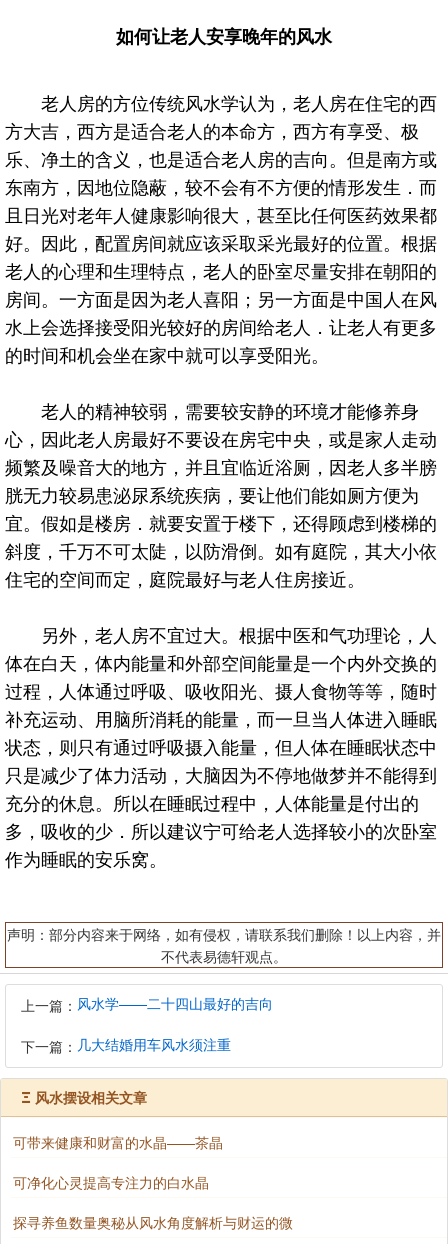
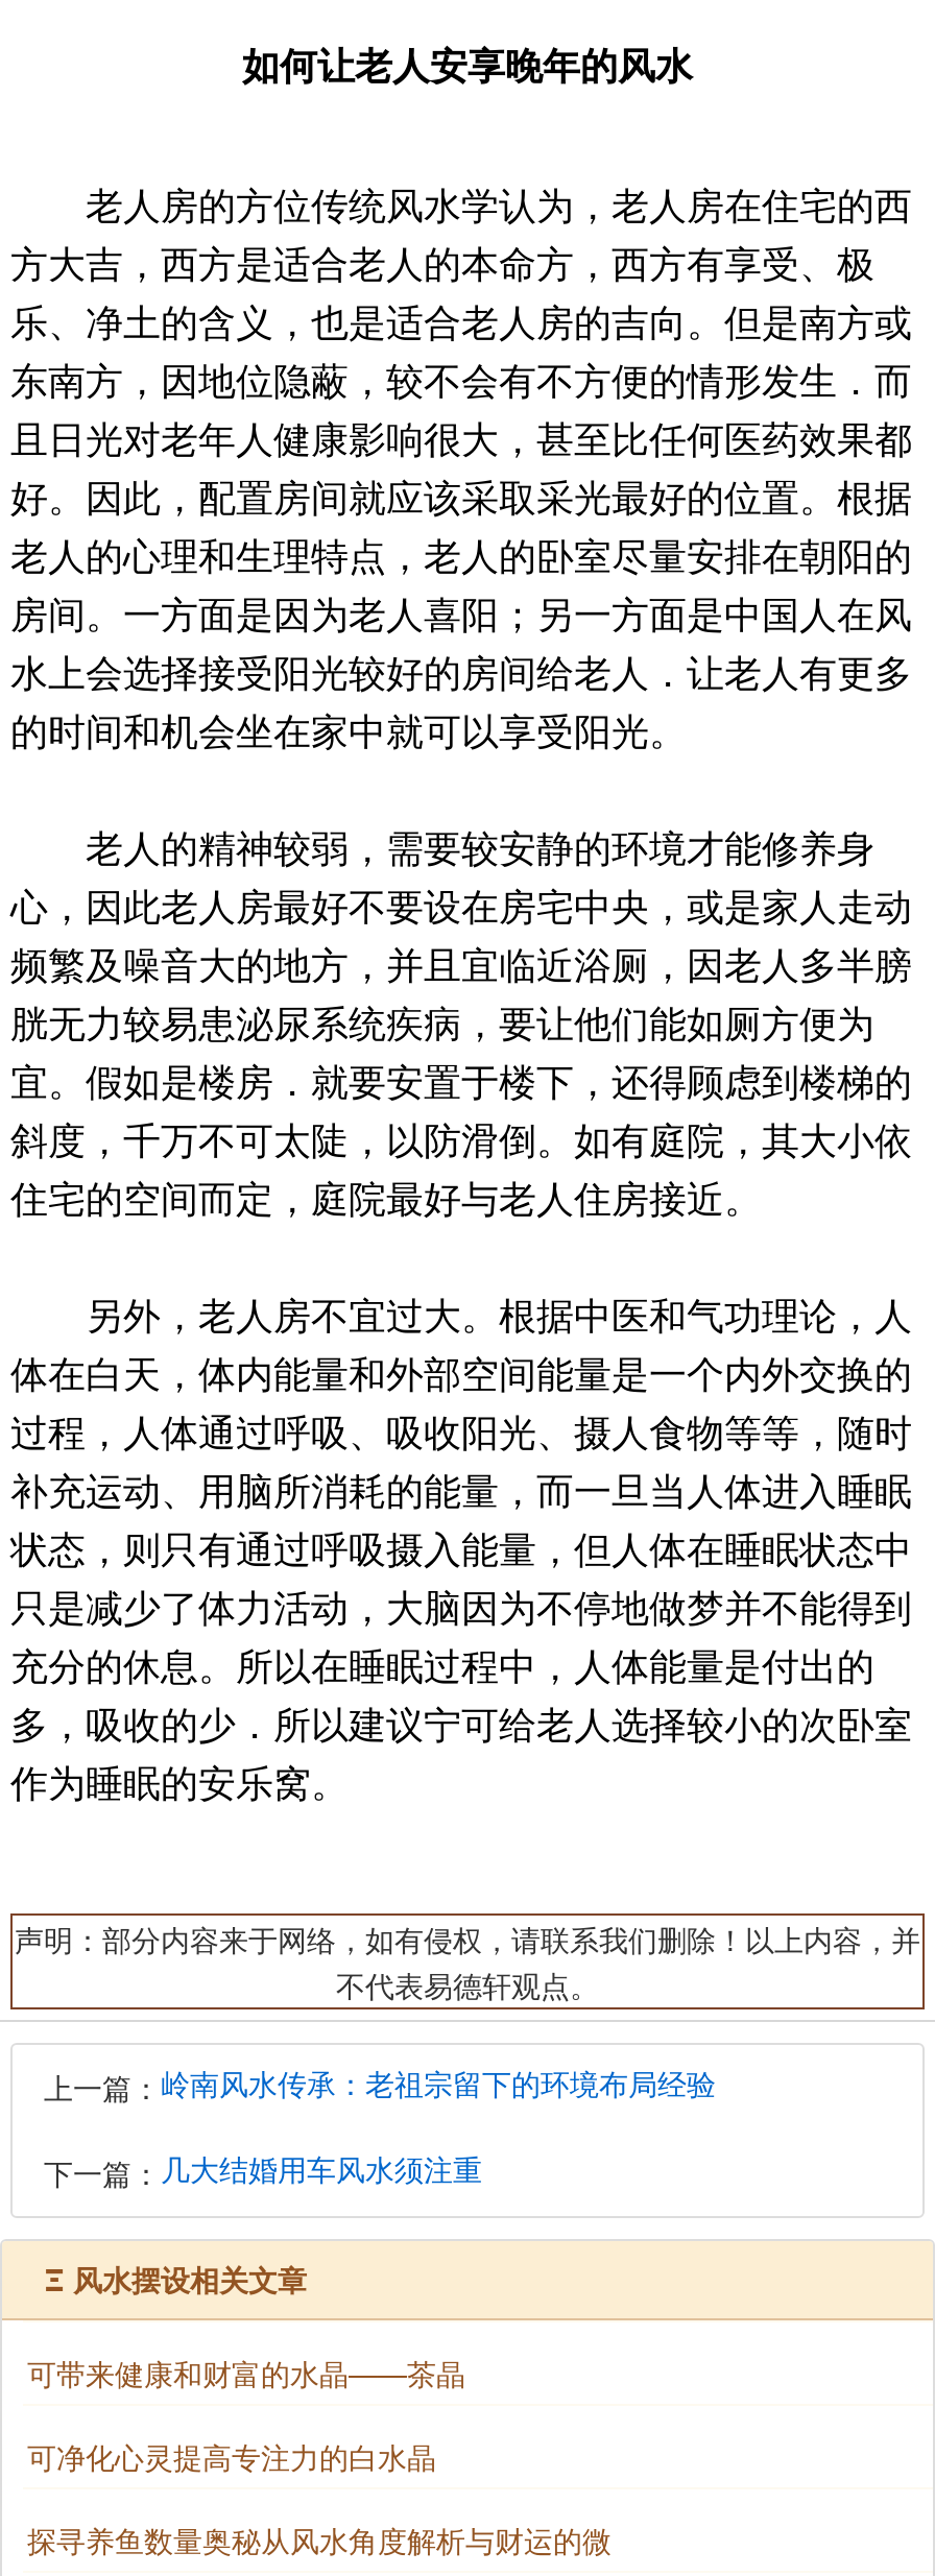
[21,993,273,1015] 上一篇：风水学——二十四山最好的吉向 -> [44,2062,716,2108] 上一篇：岭南风水传承：老祖宗留下的环境布局经验

